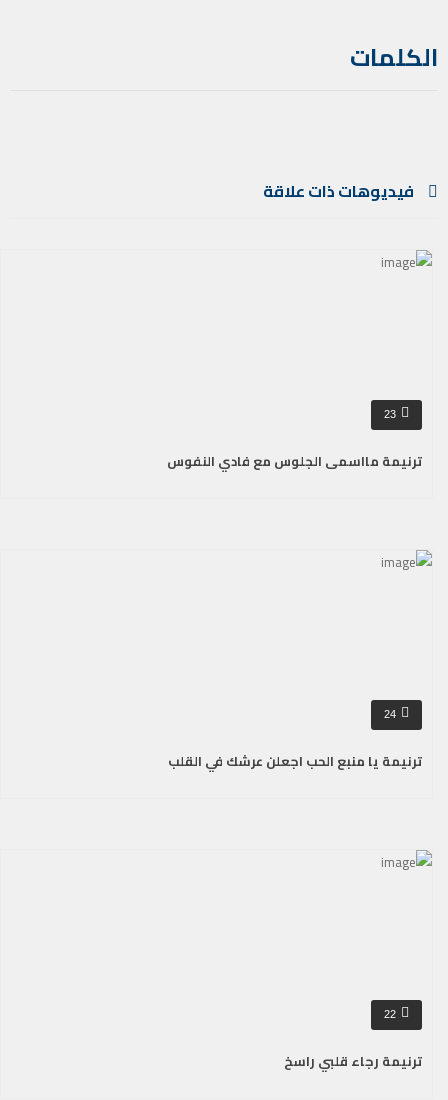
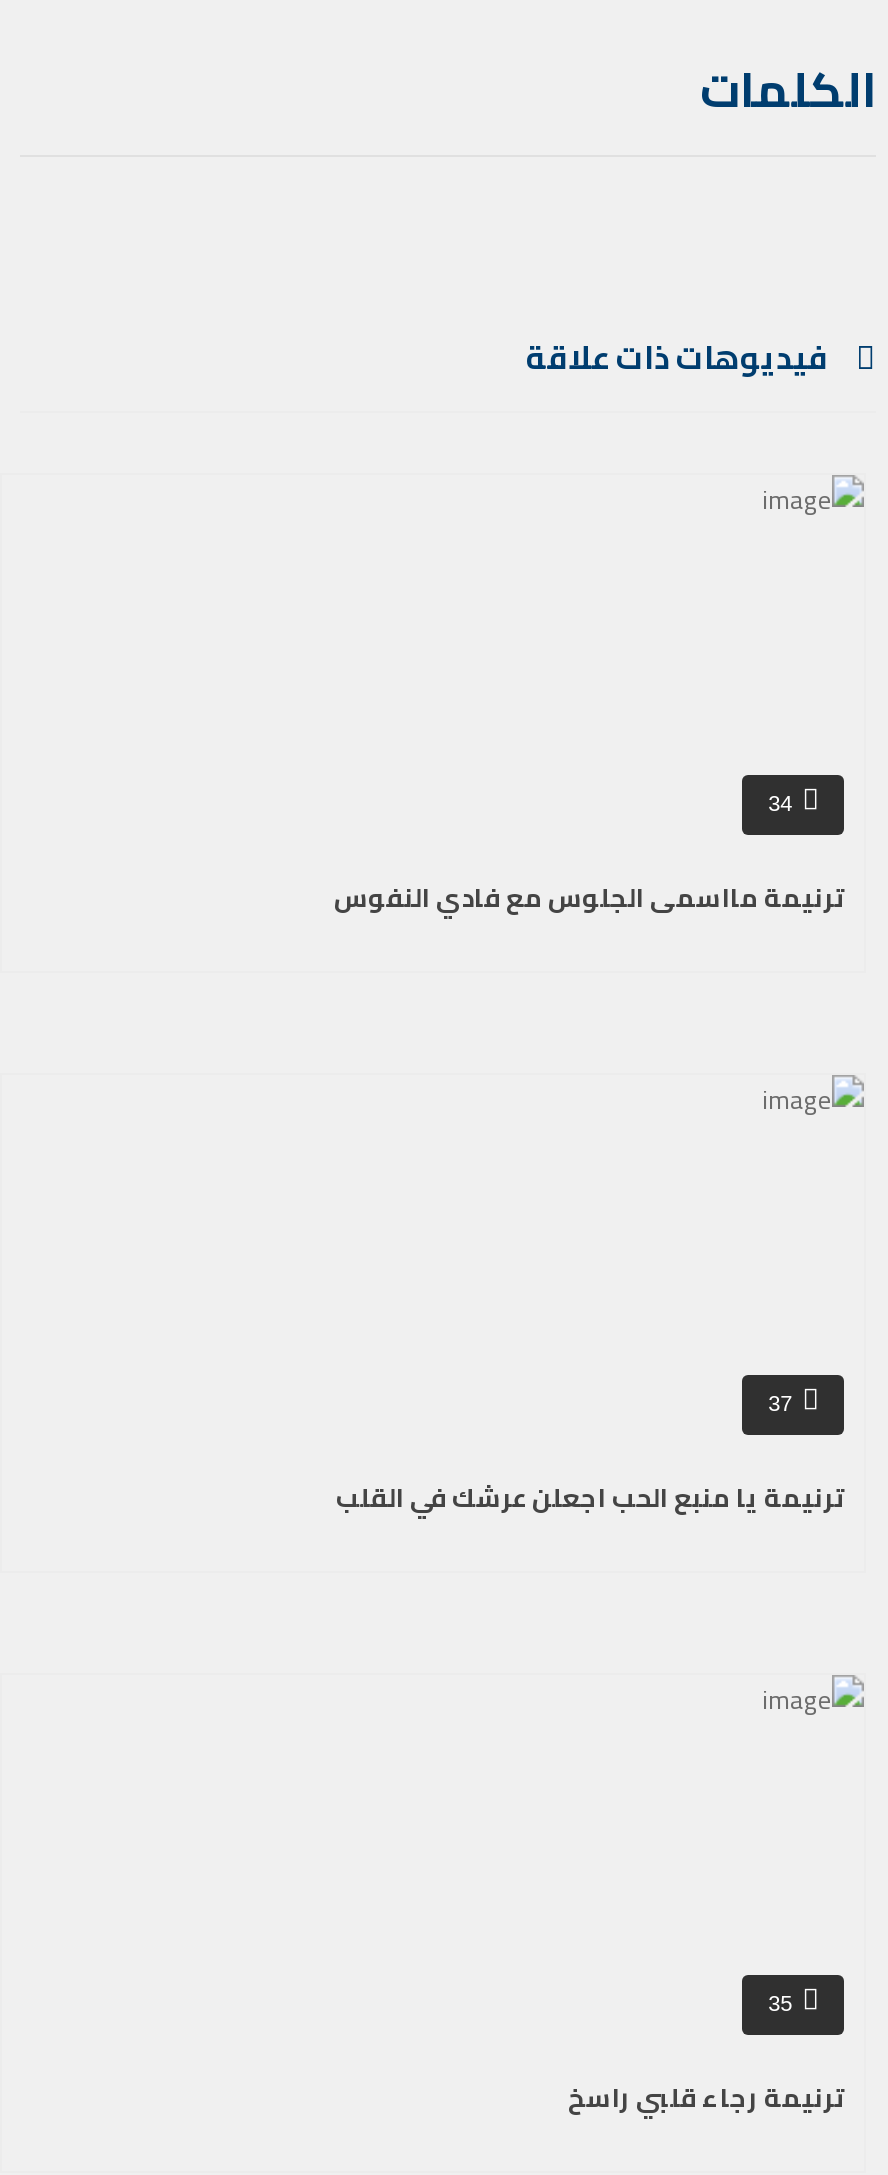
[384,408,396,420] 23 -> [768,790,792,814] 34
[384,708,396,720] 24 -> [768,1390,792,1414] 37
[384,1008,396,1020] 22 -> [768,1990,792,2014] 35

